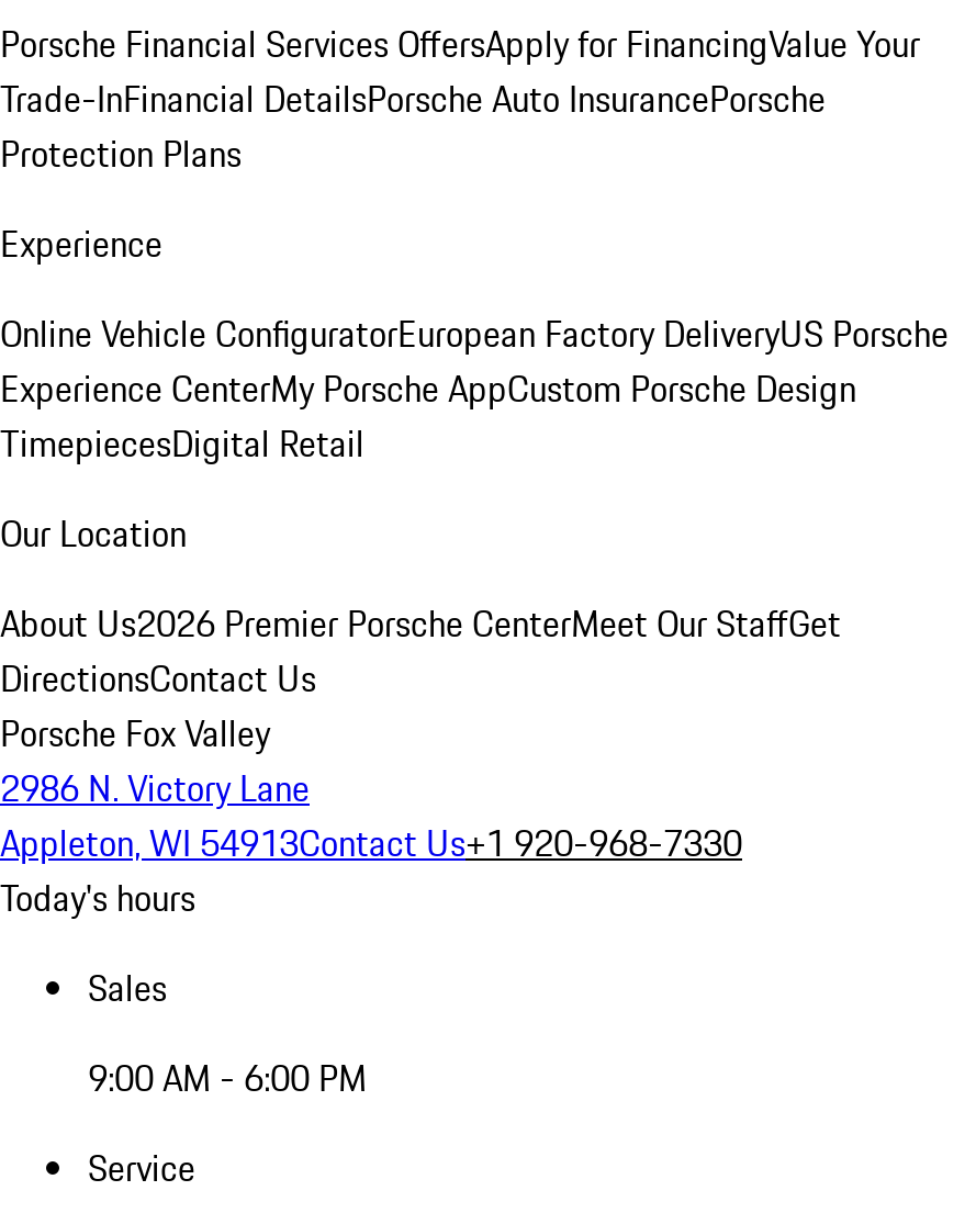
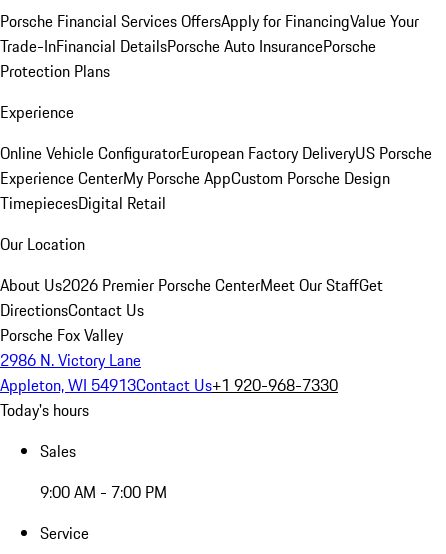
[88,1052,367,1104] 9:00 AM - 6:00 PM -> [40,480,167,504] 9:00 AM - 7:00 PM

